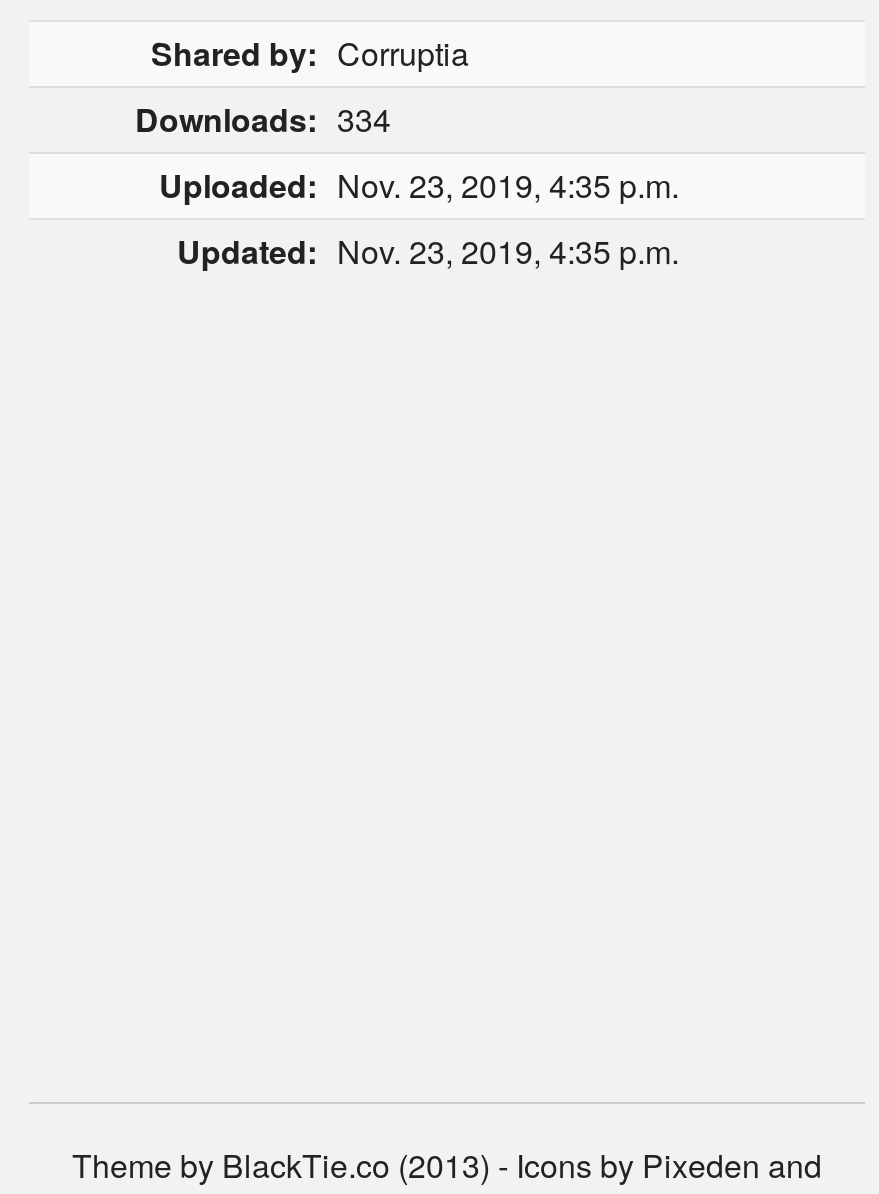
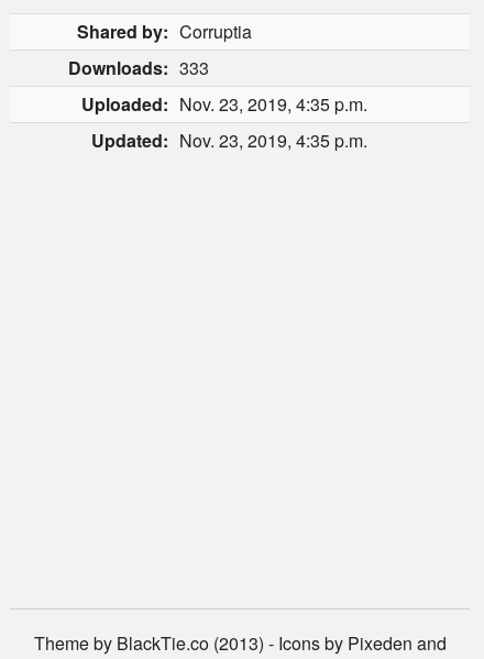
[135,96,391,142] Downloads: 334 -> [68,55,209,80] Downloads: 333

